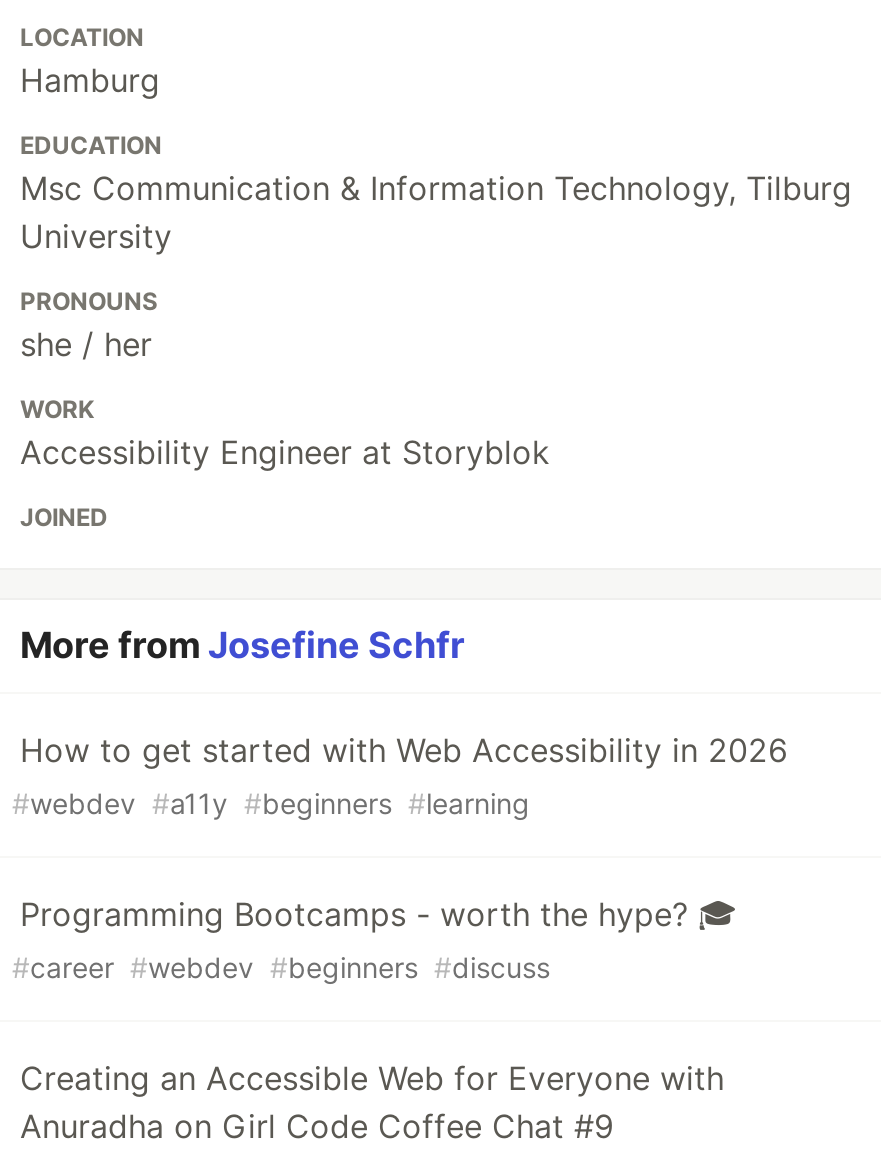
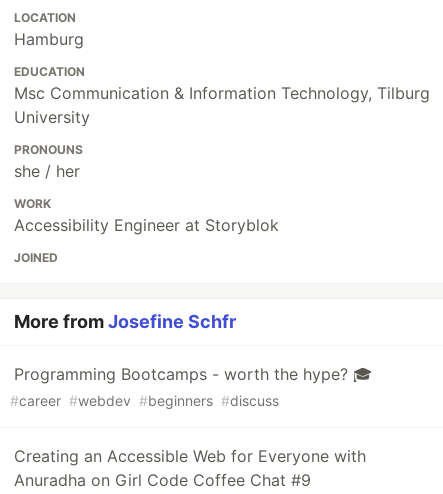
[12,730,788,820] How to get started with Web Accessibility in 2026 | #webdev #a11y #beginners #learning -> none

